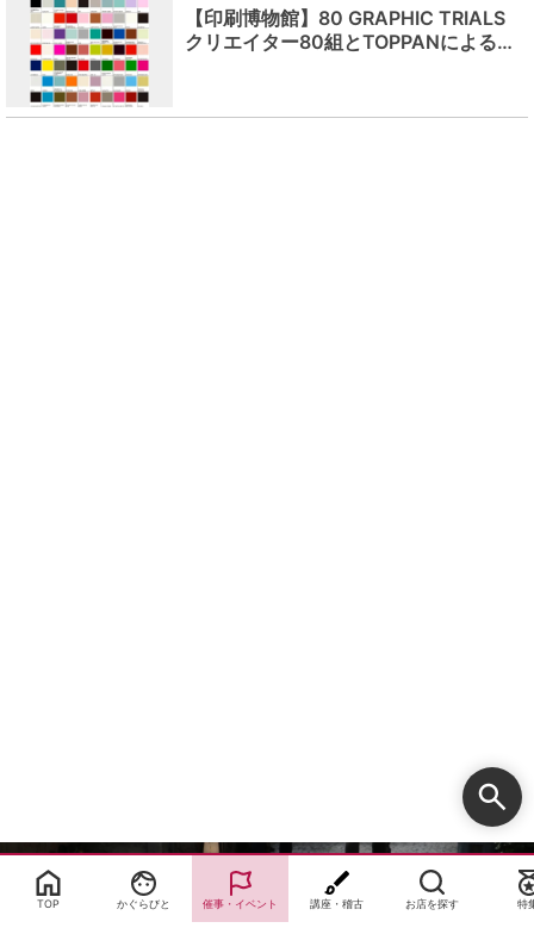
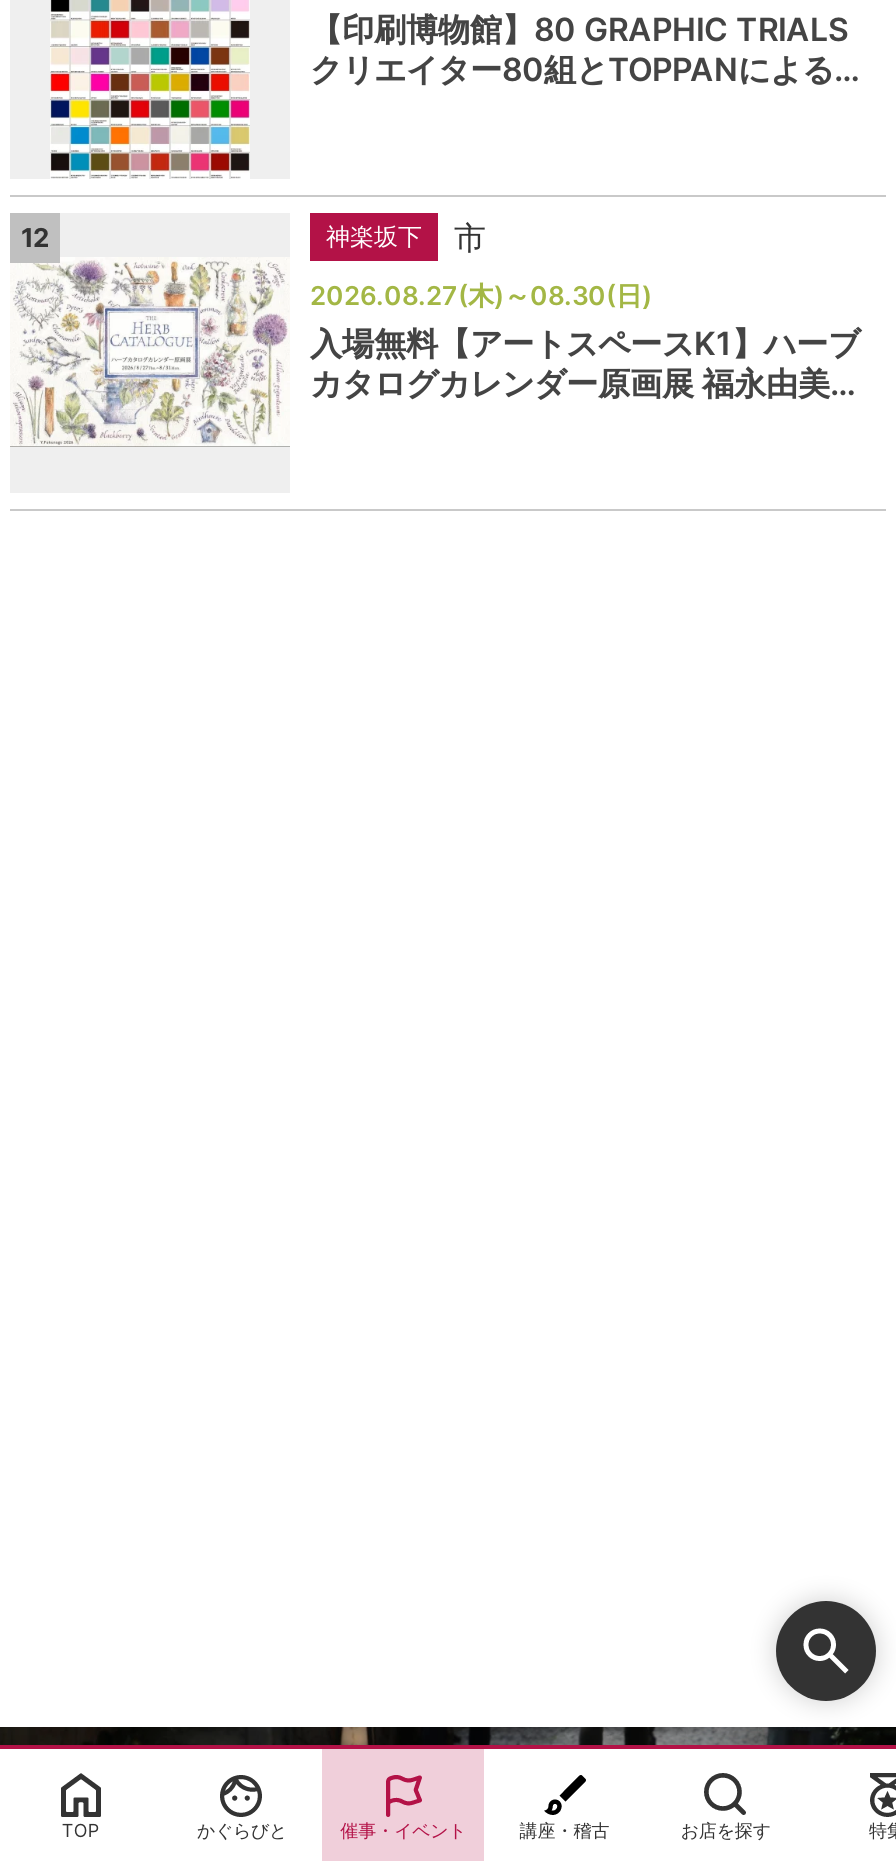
none -> [18,217,860,447] [image] | 12 | 神楽坂下 | 市 | 2026.08.27(木)～08.30(日) | 入場無料【アートスペースK1】ハーブ | カタログカレンダー原画展 福永由美…

